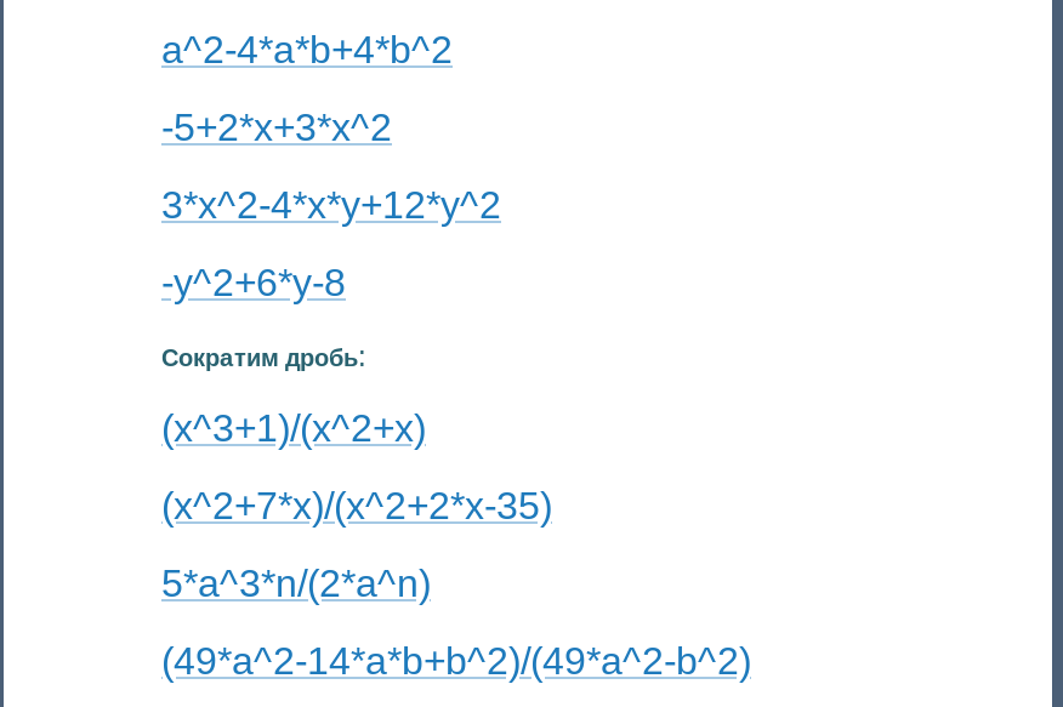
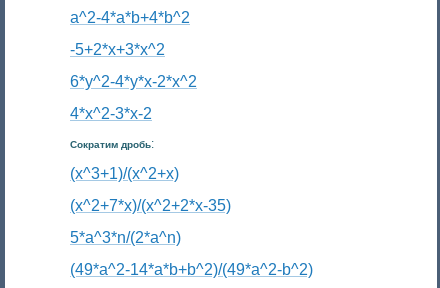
[161,184,501,226] 3*x^2-4*x*y+12*y^2 -> [70,73,197,90] 6*y^2-4*y*x-2*x^2
[161,262,346,303] -y^2+6*y-8 -> [70,105,152,122] 4*x^2-3*x-2

